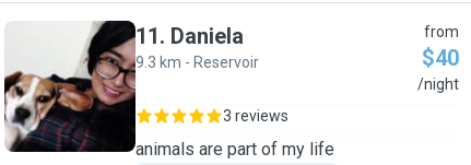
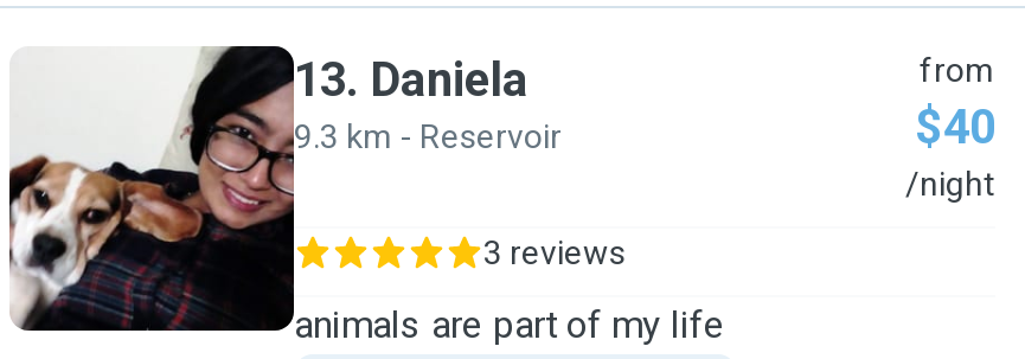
[136,23,244,49] 11. Daniela -> [294,51,528,108] 13. Daniela

